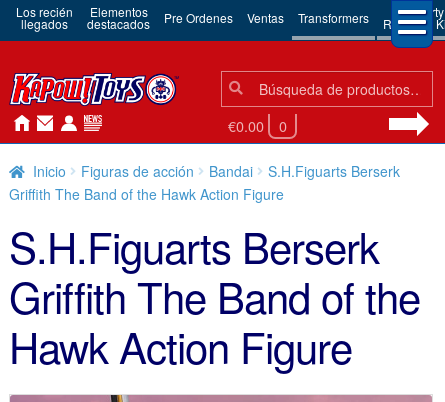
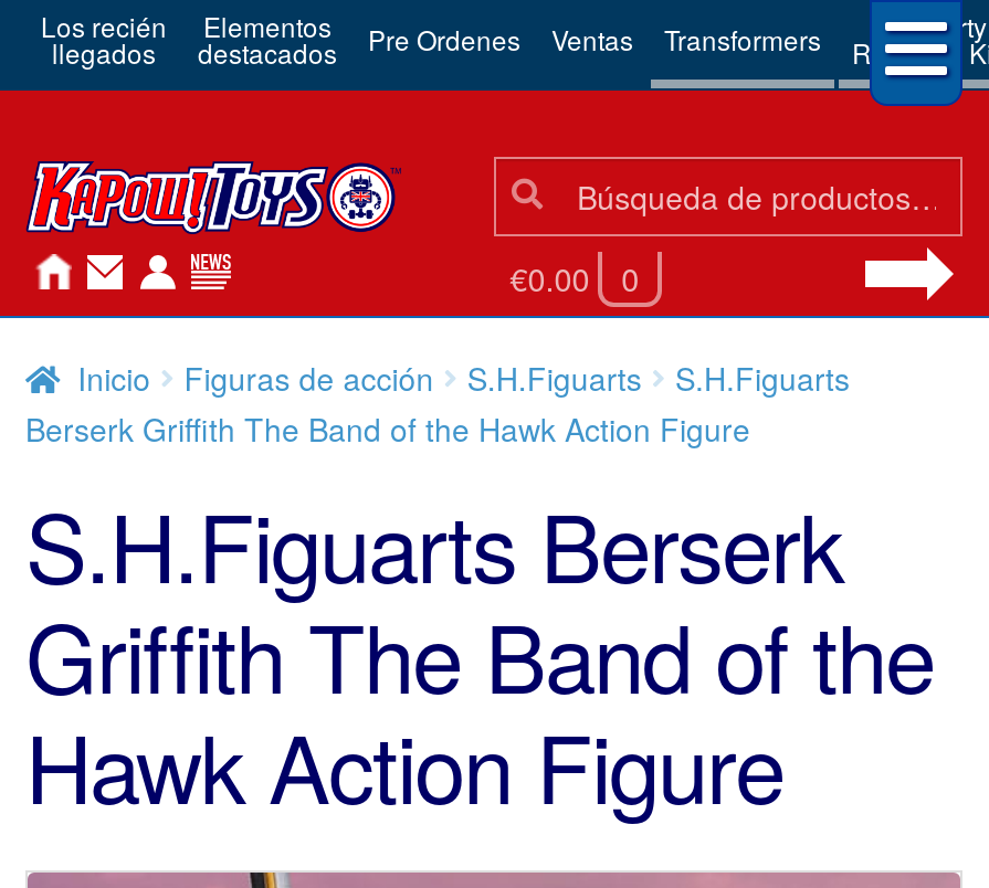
[9,161,400,204] Bandai | S.H.Figuarts Berserk | Griffith The Band of the Hawk Action Figure -> [25,356,850,451] S.H.Figuarts | S.H.Figuarts | Berserk Griffith The Band of the Hawk Action Figure

